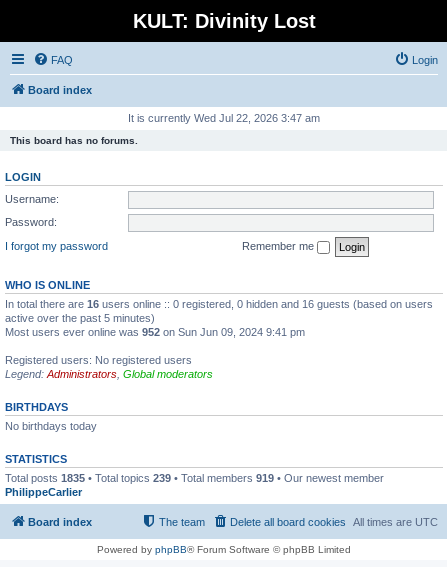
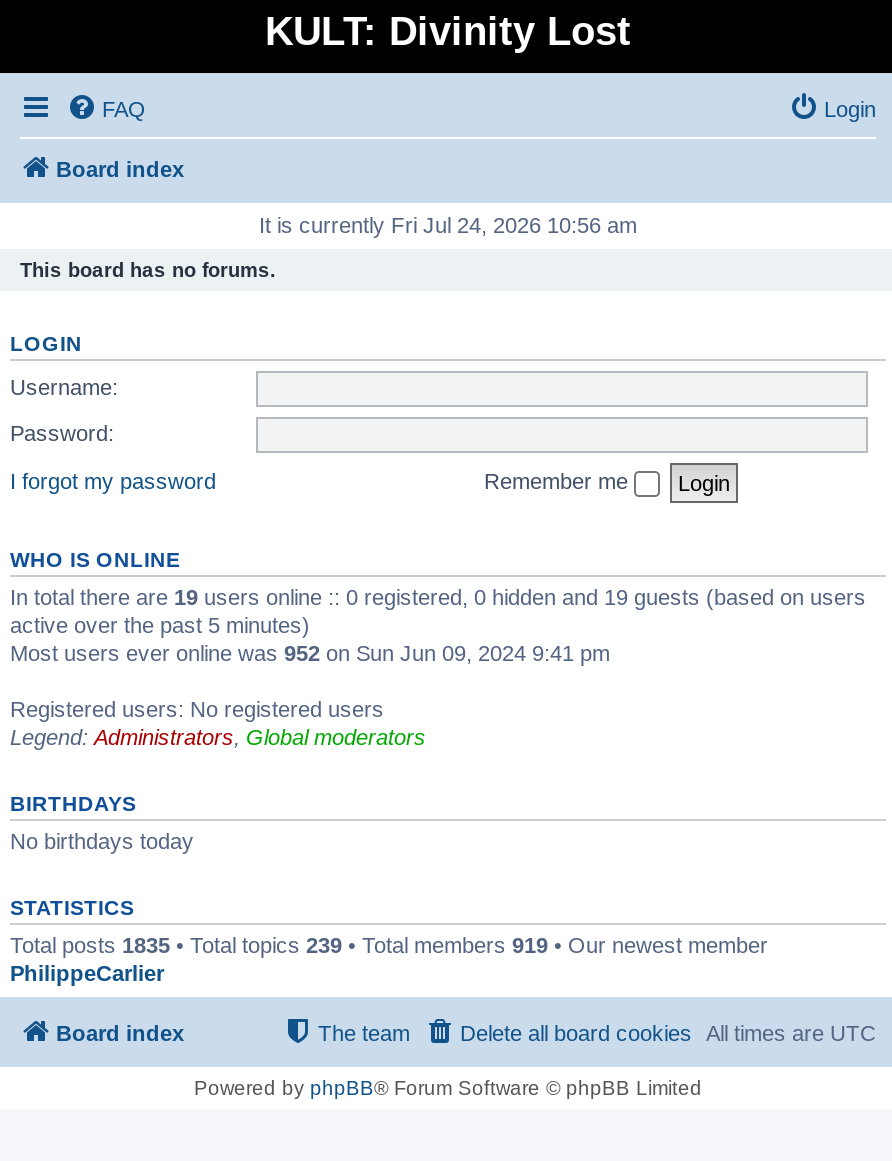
[128,112,320,124] It is currently Wed Jul 22, 2026 3:47 am -> [259,213,637,237] It is currently Fri Jul 24, 2026 10:56 am
[5,297,433,309] In total there are 16 users online :: 0 registered, 0 hidden and 16 guests (based on users -> [10,584,866,608] In total there are 19 users online :: 0 registered, 0 hidden and 19 guests (based on users

